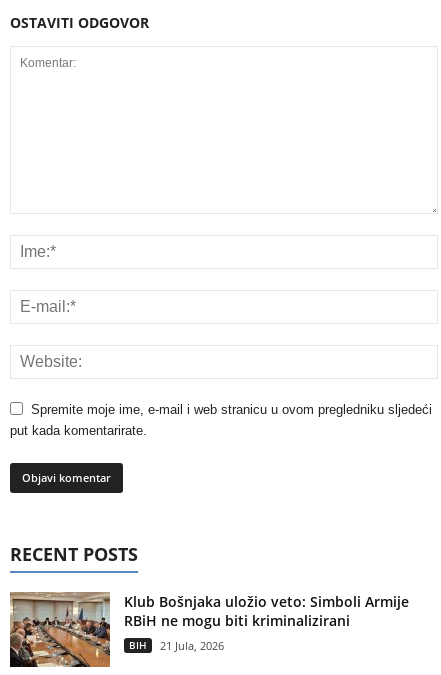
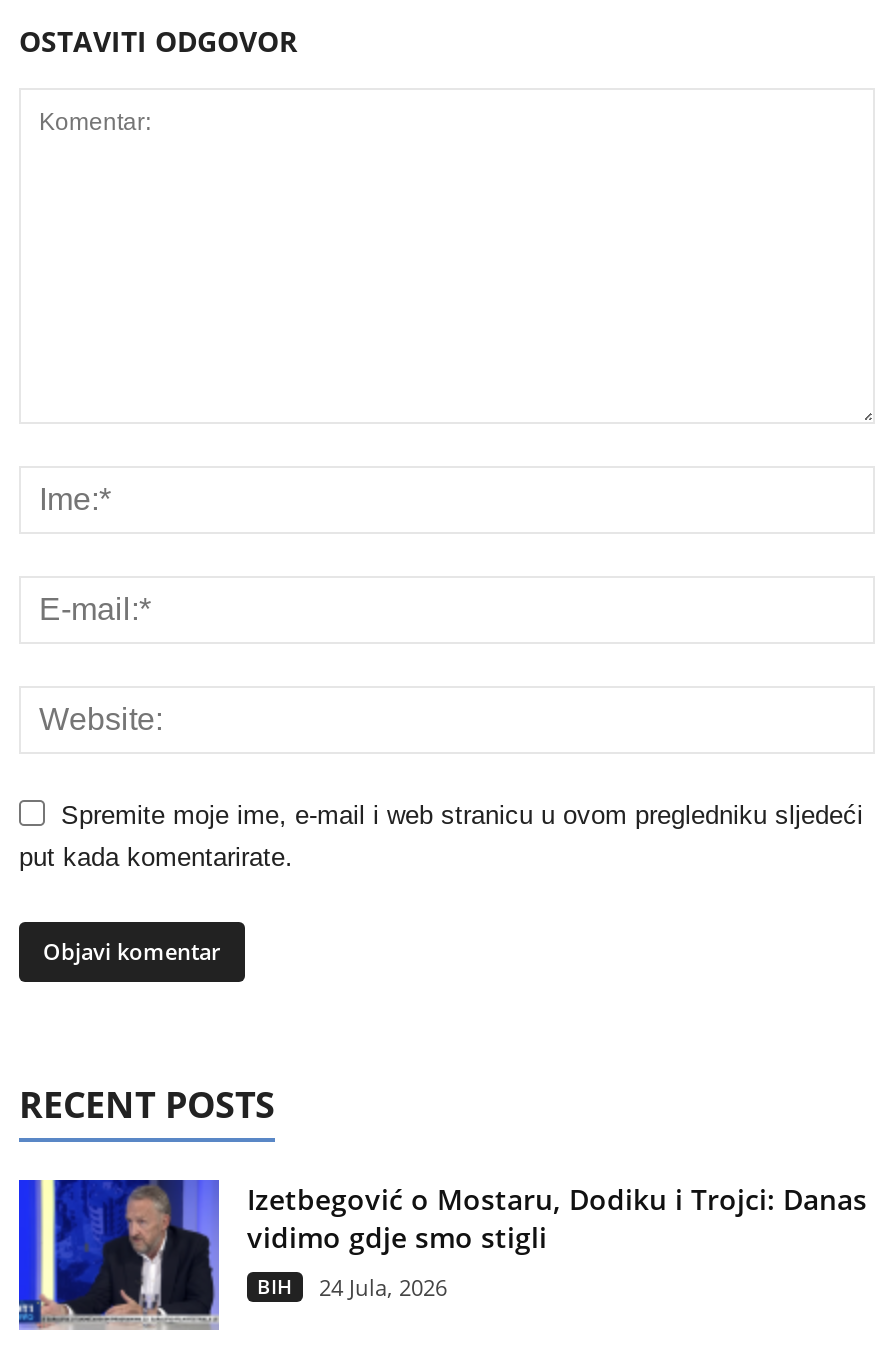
[9,591,409,668] [image] | Klub Bošnjaka uložio veto: Simboli Armije | RBiH ne mogu biti kriminalizirani -> [17,1178,867,1330] [image] | Izetbegović o Mostaru, Dodiku i Trojci: Danas | vidimo gdje smo stigli
[129,638,224,653] BIH 21 Jula, 2026 -> [257,1272,447,1302] BIH 24 Jula, 2026

